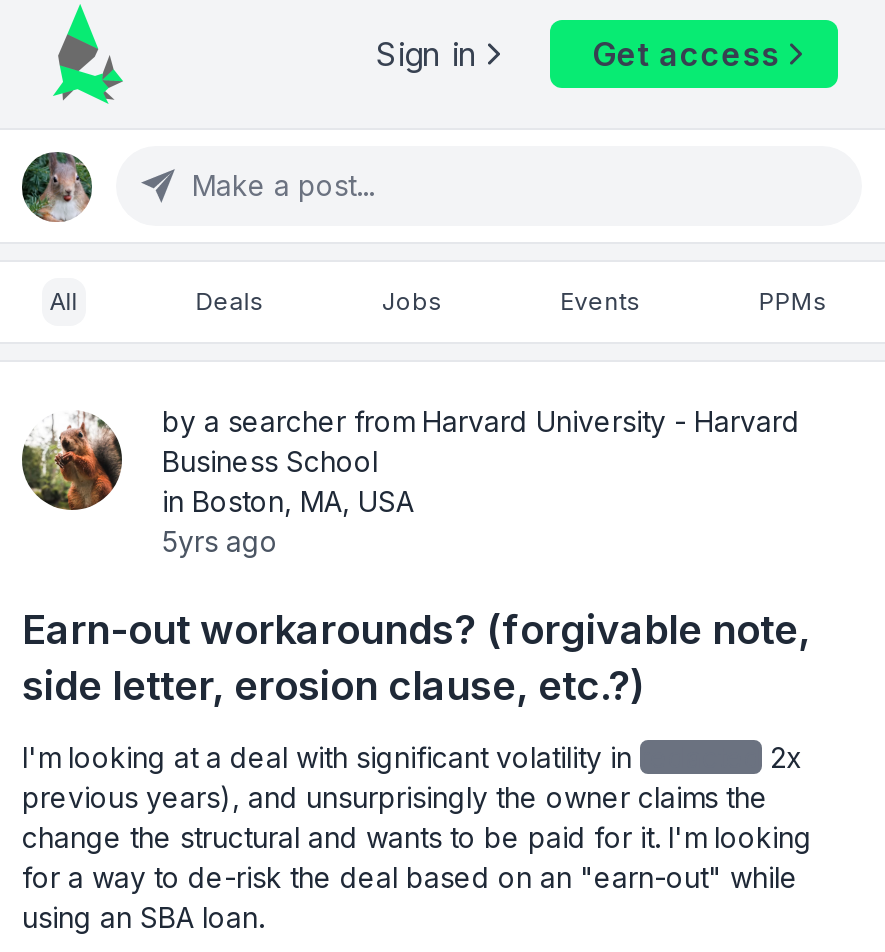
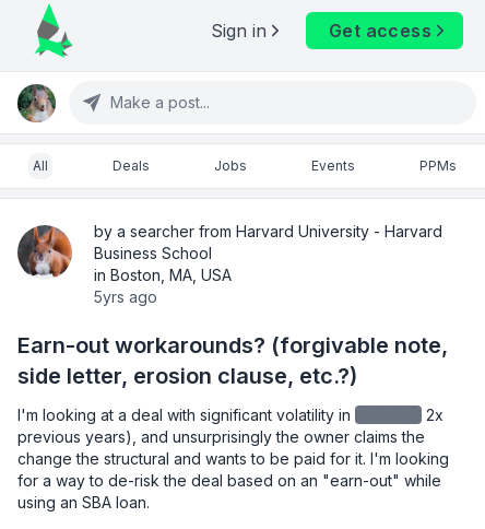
[26,410,124,512] [image] -> [19,224,73,280] [image]

